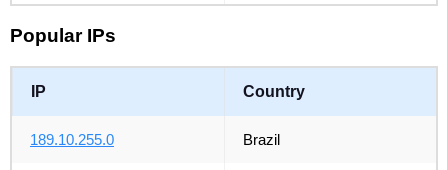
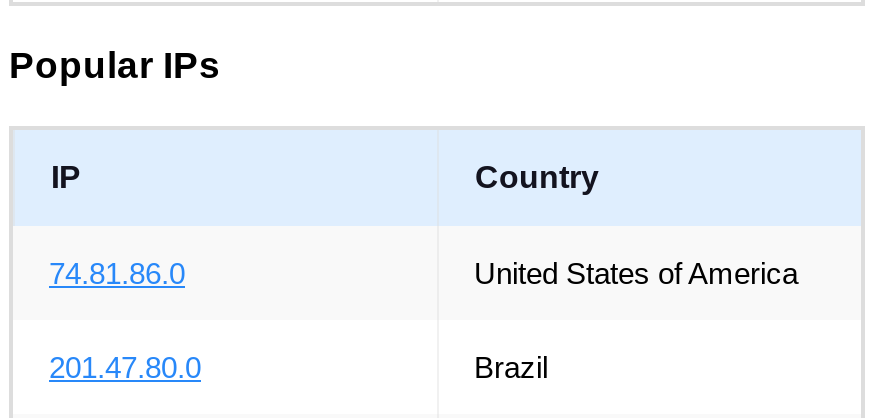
[30,131,114,148] 189.10.255.0 -> [49,256,798,384] 74.81.86.0 | United States of America | 201.47.80.0

